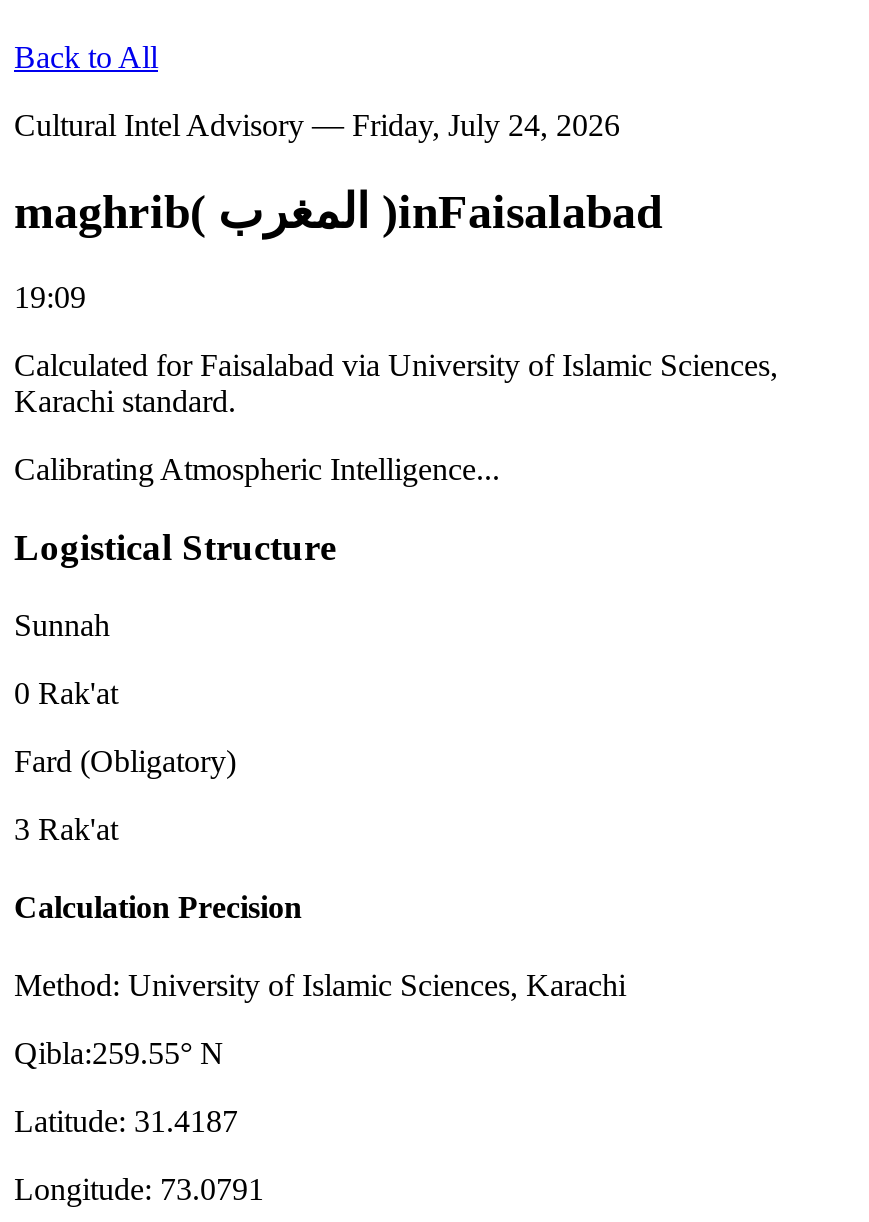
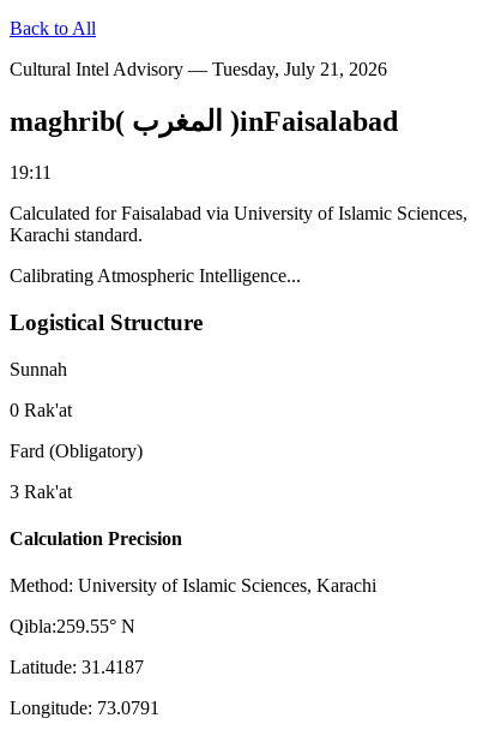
[14,109,620,143] Cultural Intel Advisory — Friday, July 24, 2026 -> [10,59,387,80] Cultural Intel Advisory — Tuesday, July 21, 2026
[14,280,86,314] 19:09 -> [10,162,52,183] 19:11

